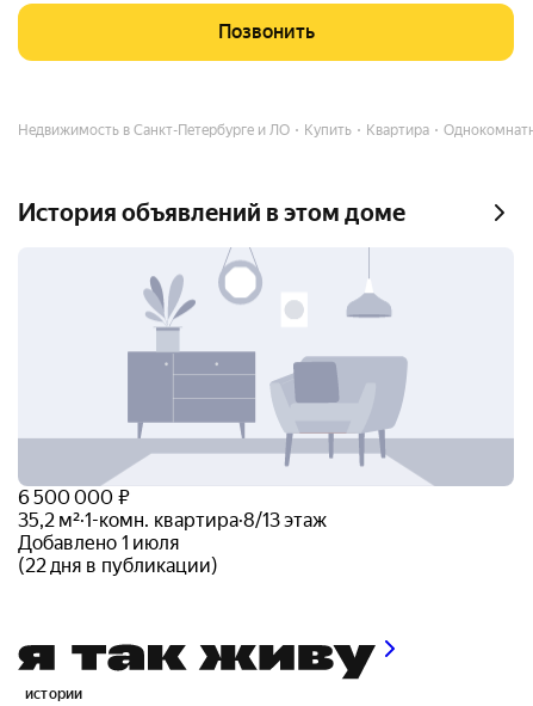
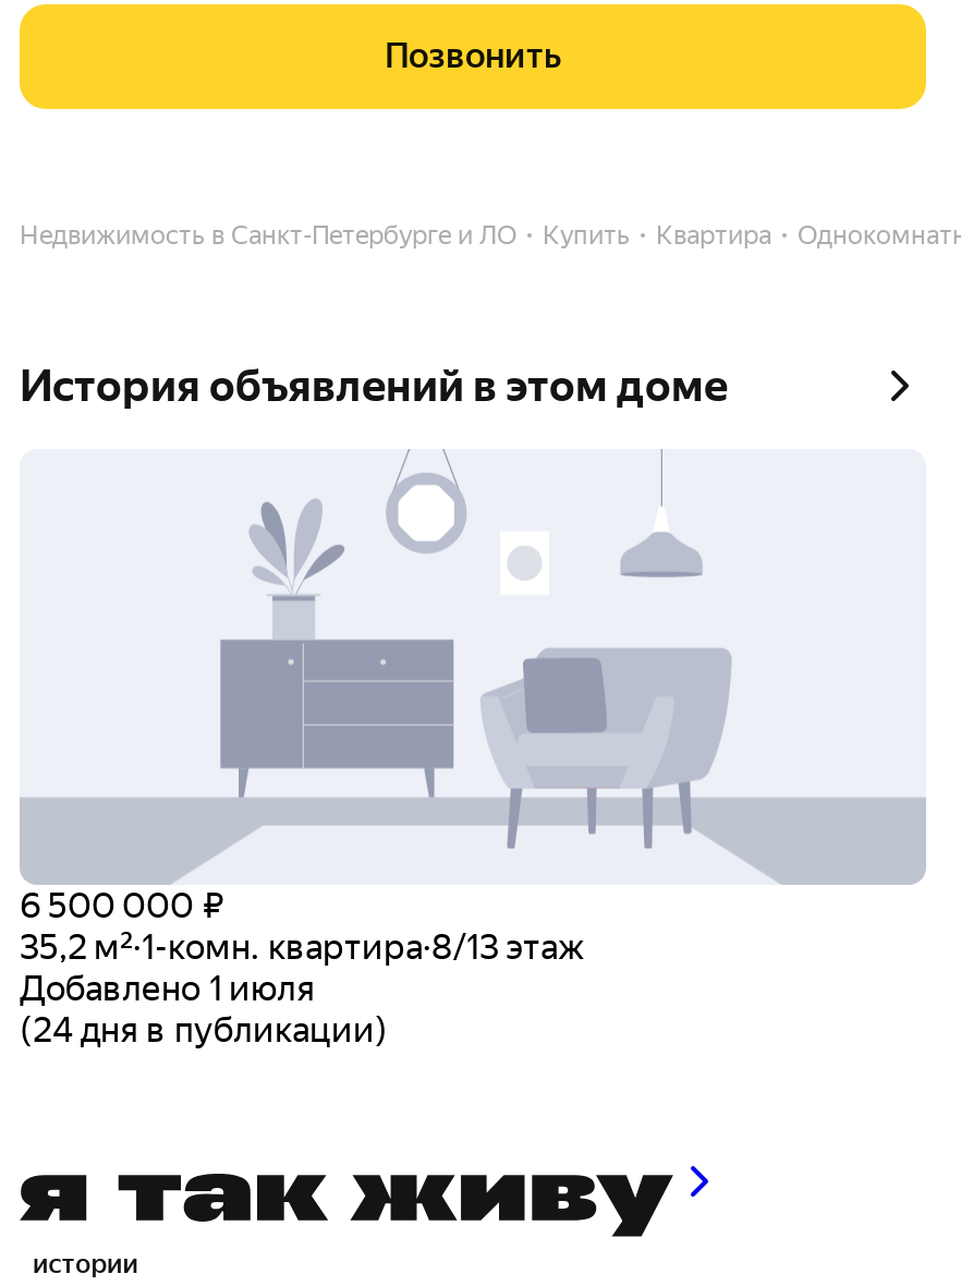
[18,555,218,577] (22 дня в публикации) -> [20,1010,388,1051] (24 дня в публикации)

